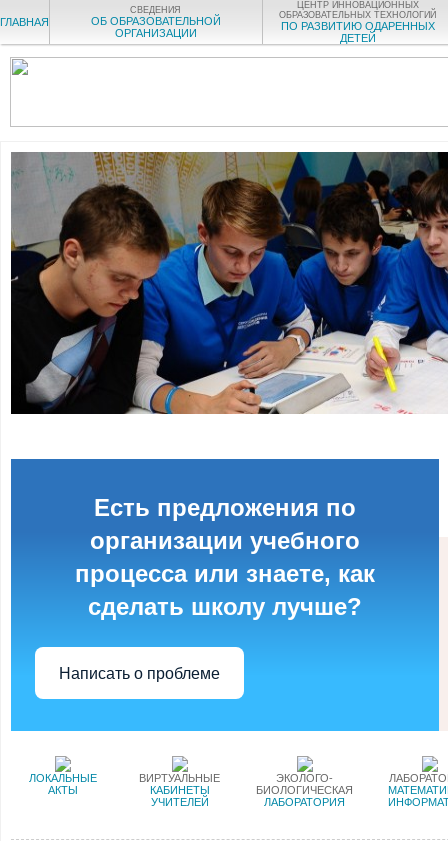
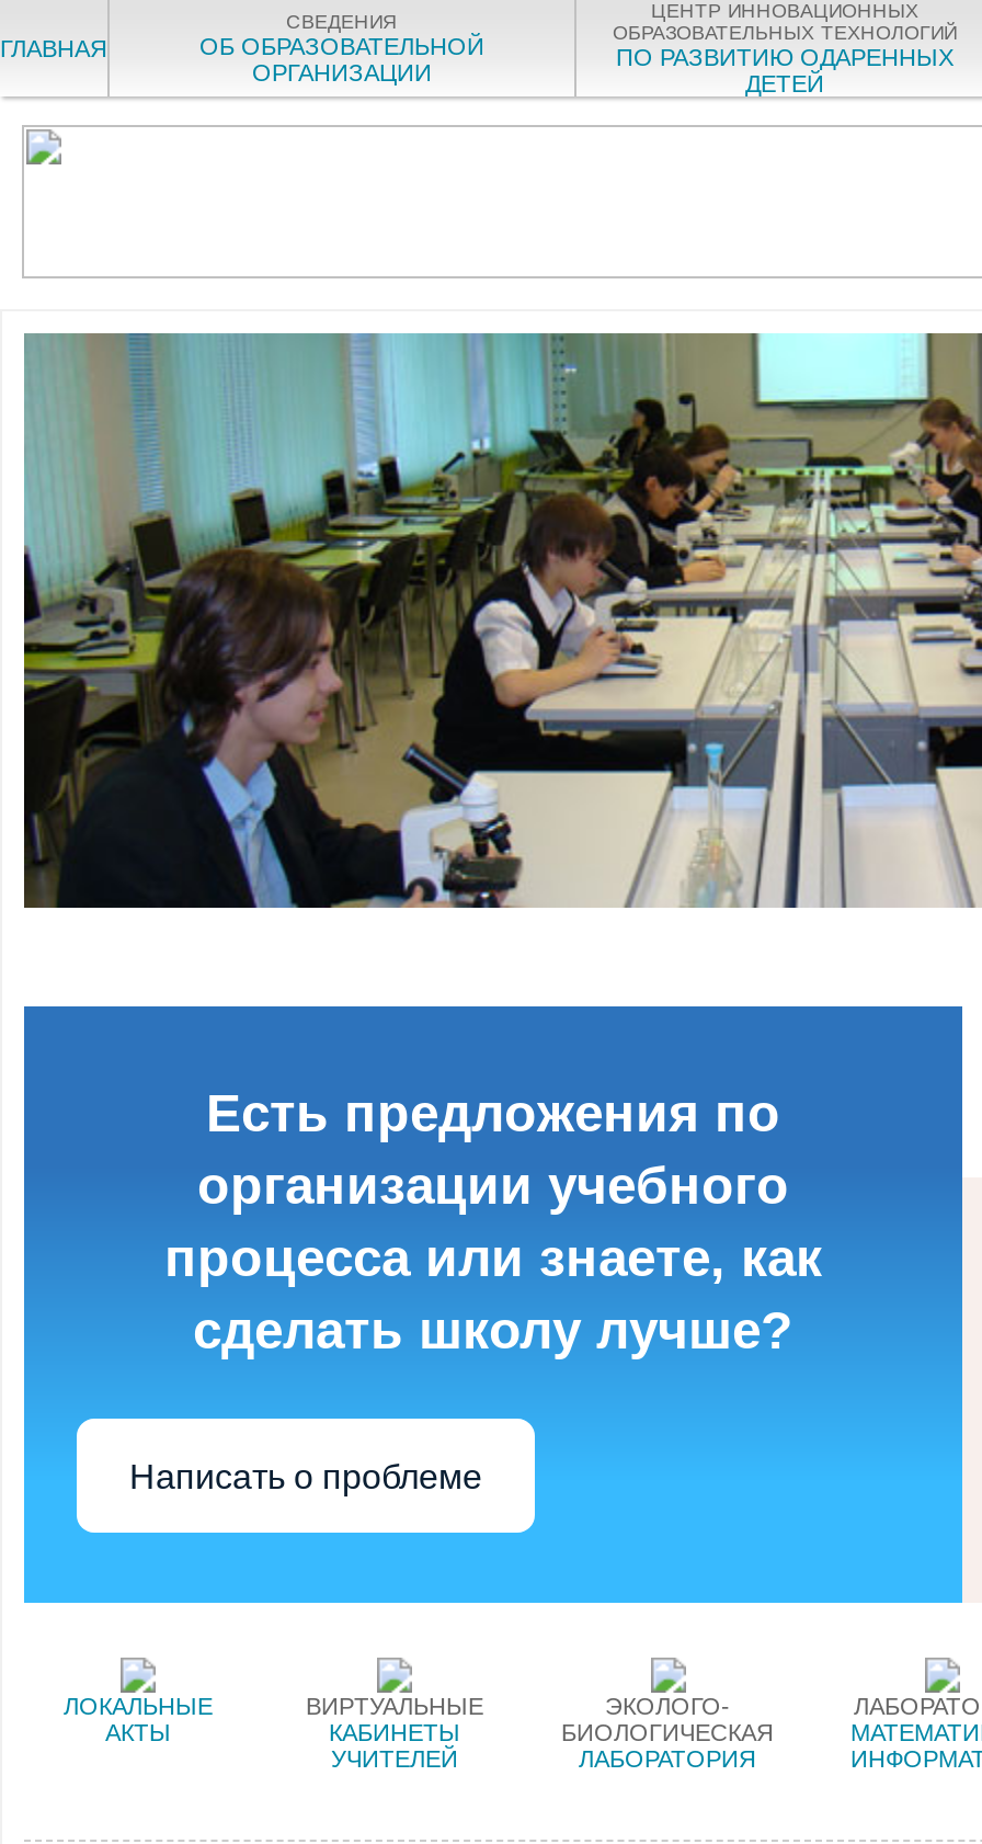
[10,151,445,415] [image] -> [22,331,975,910] [image]

